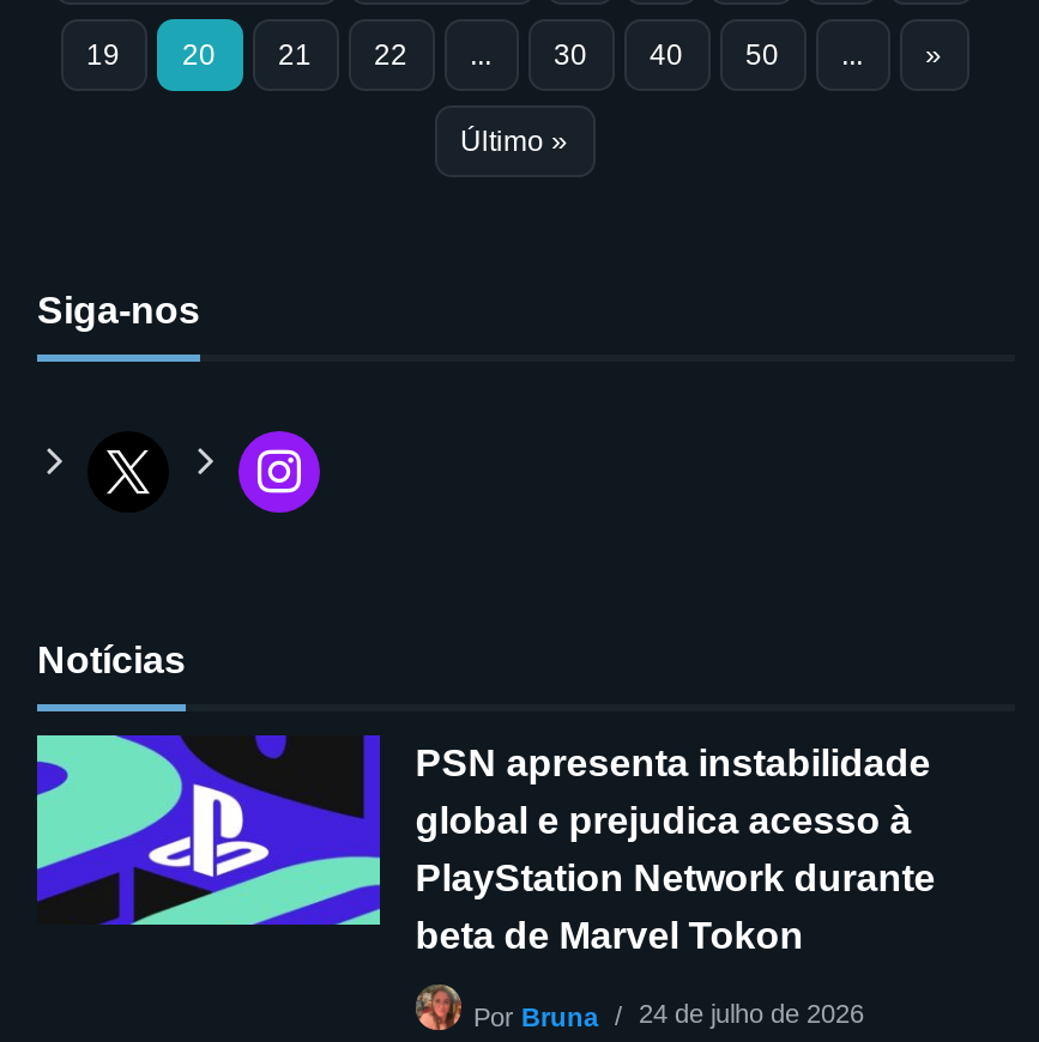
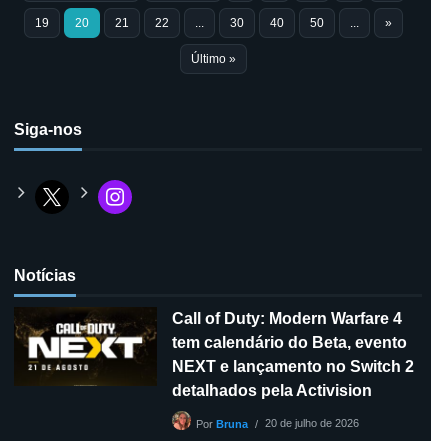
[35,733,935,956] [image] | PSN apresenta instabilidade | global e prejudica acesso à | PlayStation Network durante | beta de Marvel Tokon -> [14,307,414,399] [image] | Call of Duty: Modern Warfare 4 | tem calendário do Beta, evento | NEXT e lançamento no Switch 2 | detalhados pela Activision
[473,999,864,1031] Por Bruna 24 de julho de 2026 -> [196,417,359,430] Por Bruna 20 de julho de 2026

